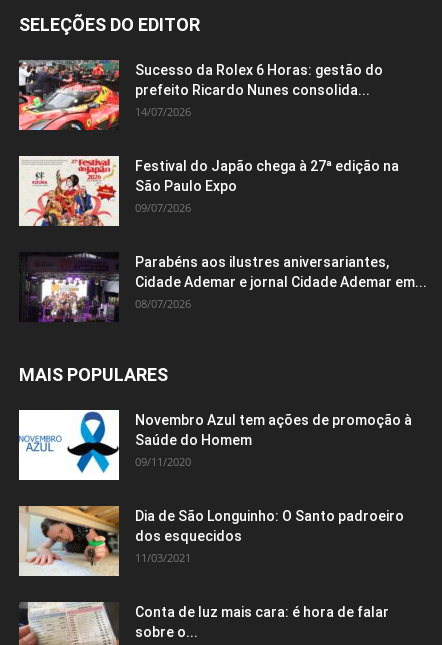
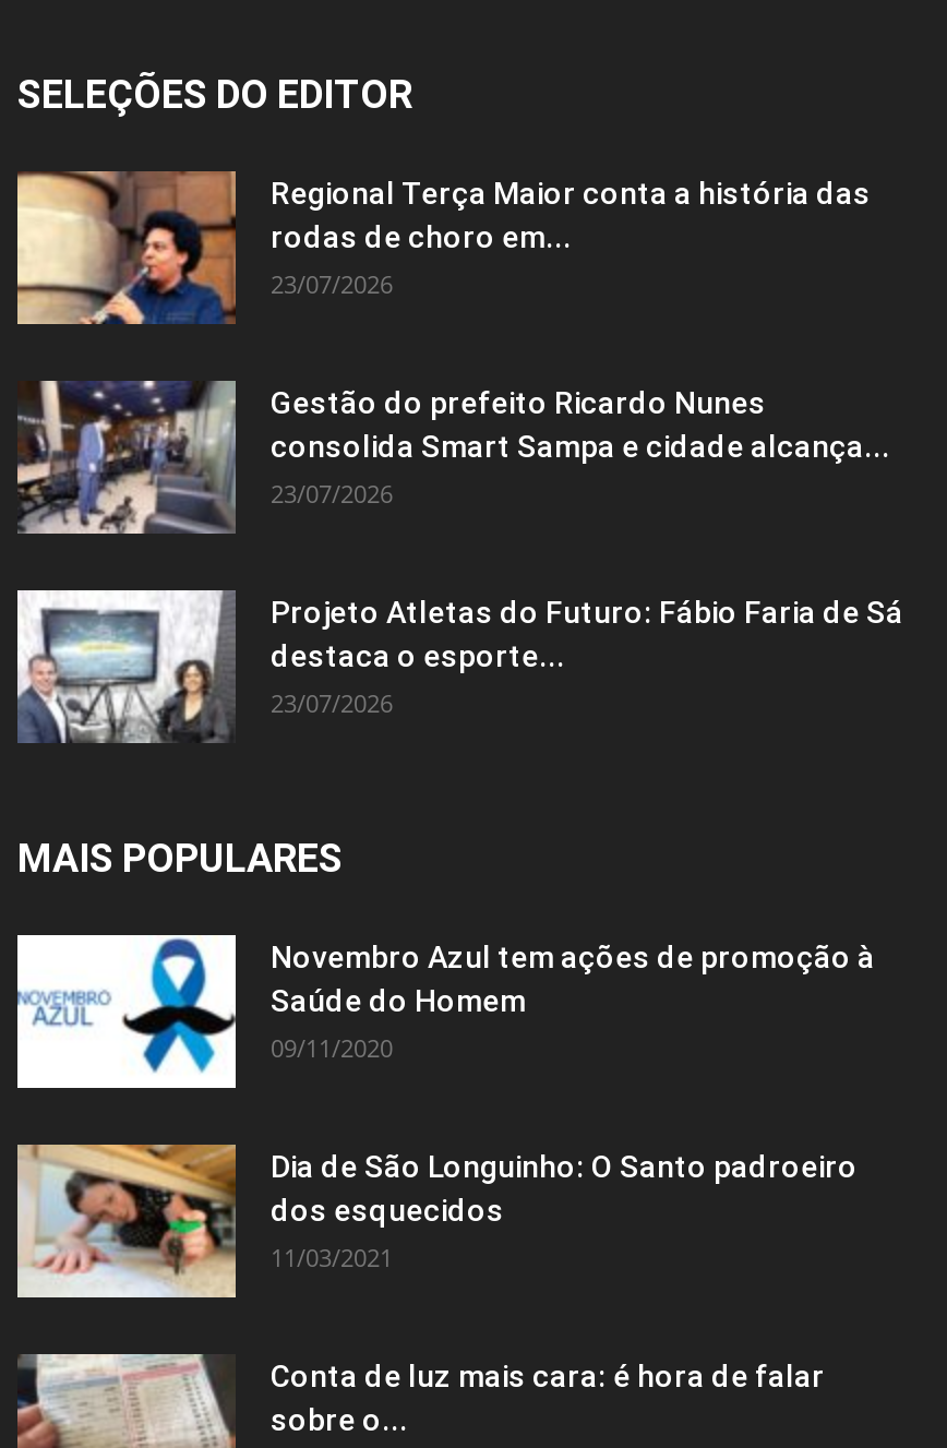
[18,59,383,131] [image] | Sucesso da Rolex 6 Horas: gestão do | prefeito Ricardo Nunes consolida... | 14/07/2026 -> [15,169,871,326] [image] | Regional Terça Maior conta a história das | rodas de choro em... | 23/07/2026
[18,155,399,227] [image] | Festival do Japão chega à 27ª edição na | São Paulo Expo | 09/07/2026 -> [17,381,890,536] [image] | Gestão do prefeito Ricardo Nunes | consolida Smart Sampa e cidade alcança... | 23/07/2026
[19,252,427,322] [image] | Parabéns aos ilustres aniversariantes, | Cidade Ademar e jornal Cidade Ademar em... | 08/07/2026 -> [15,588,903,745] [image] | Projeto Atletas do Futuro: Fábio Faria de Sá | destaca o esporte... | 23/07/2026

